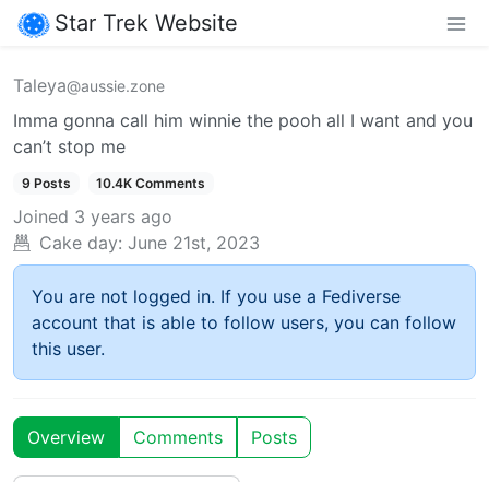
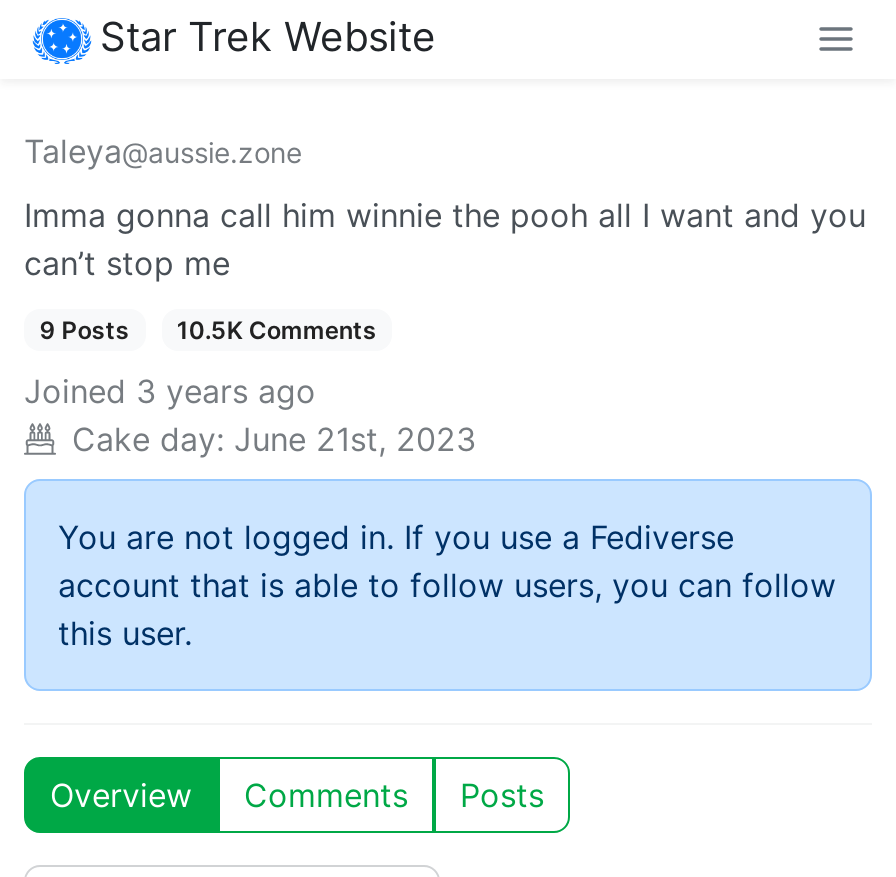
[22,174,206,191] 9 Posts 10.4K Comments -> [40,314,377,344] 9 Posts 10.5K Comments

